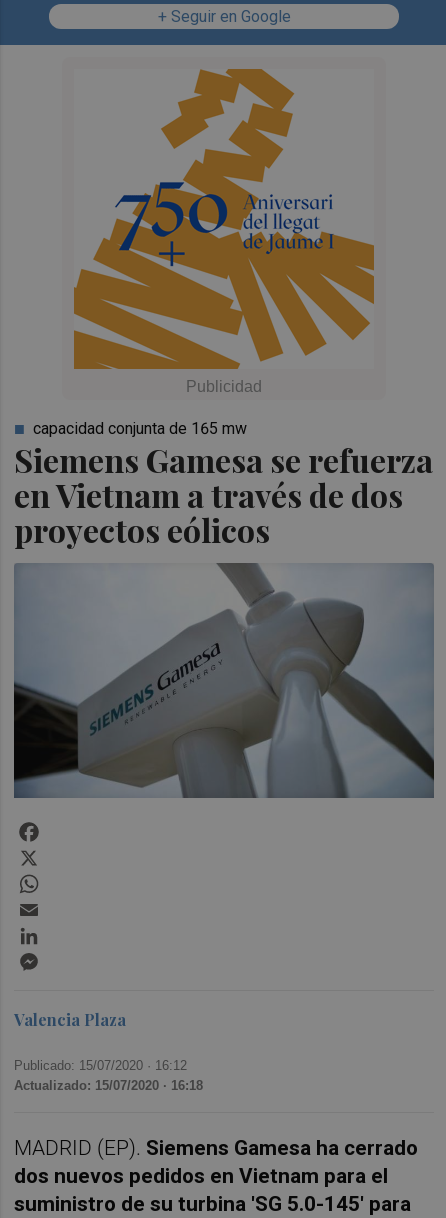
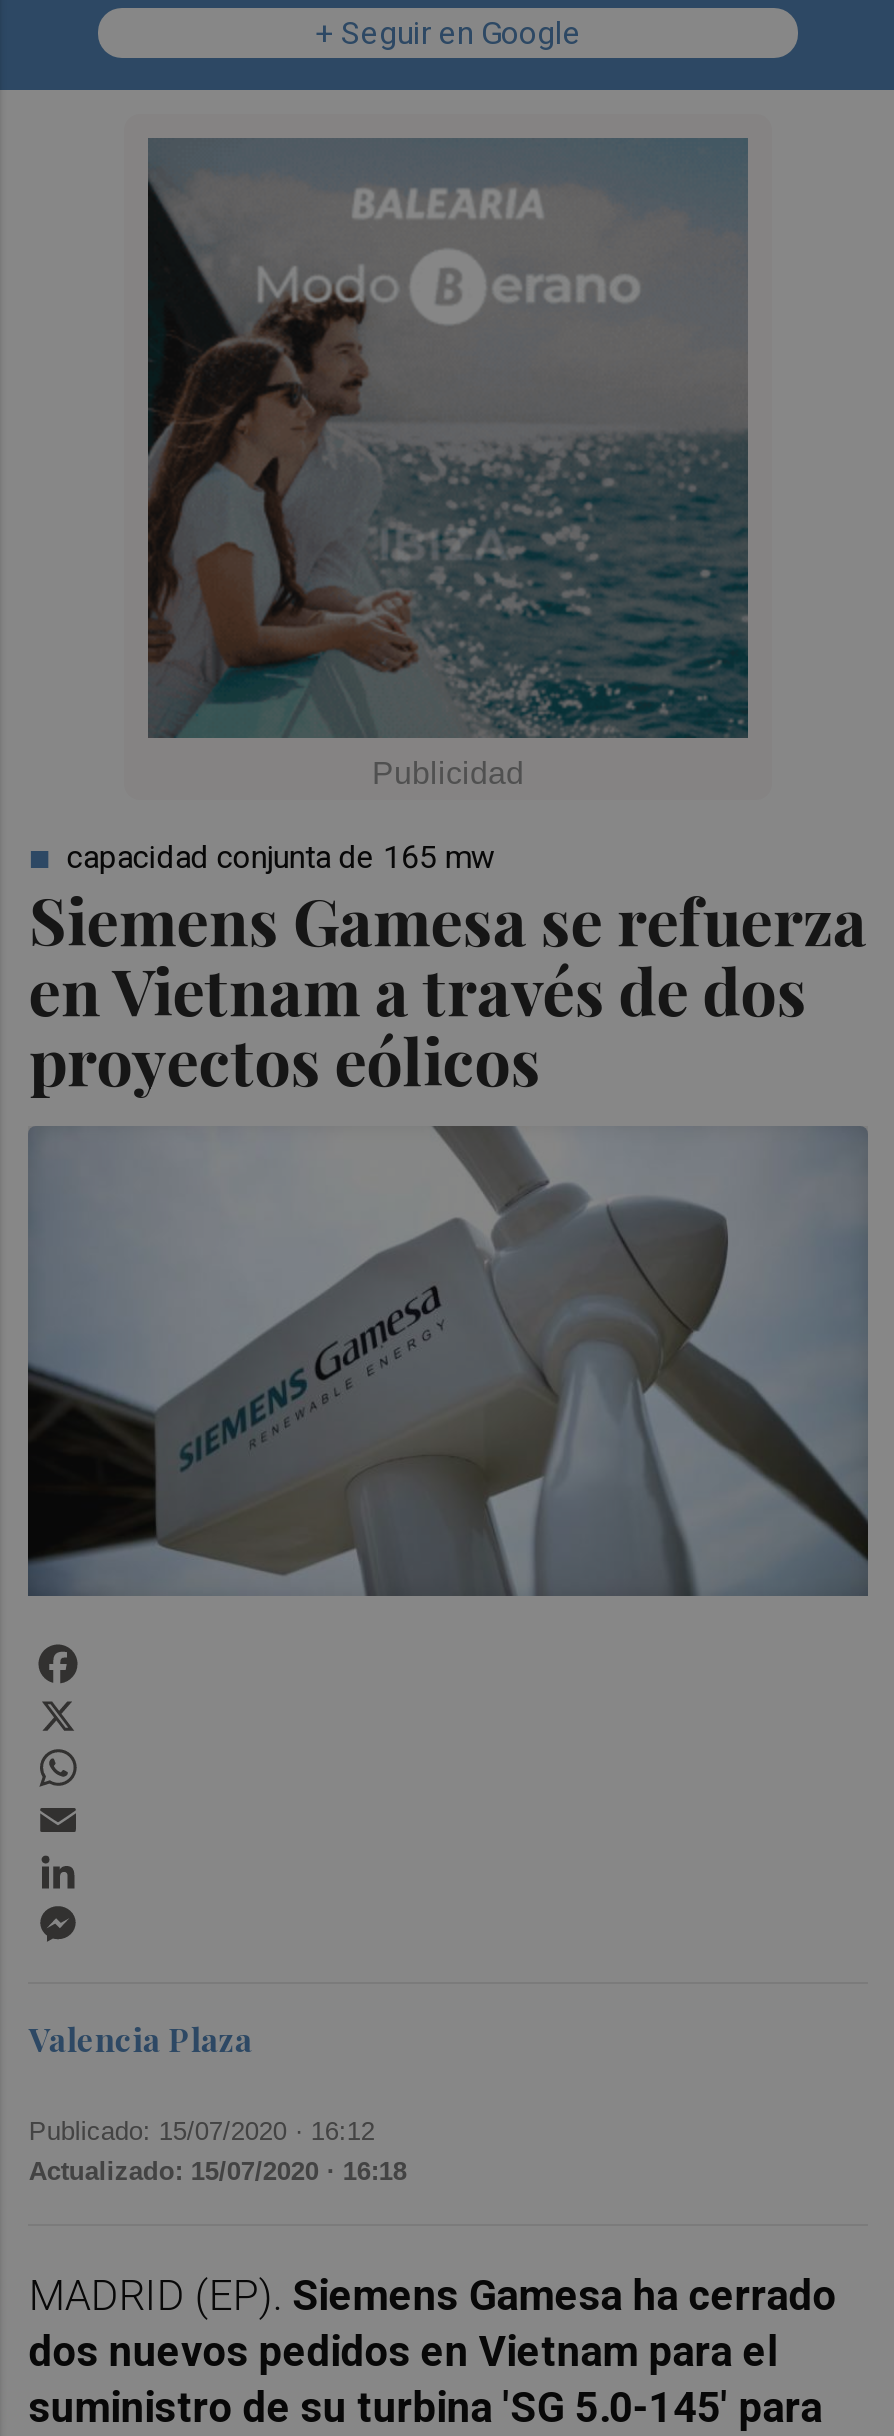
[73,68,375,370] [image] -> [146,136,750,740] [image]

